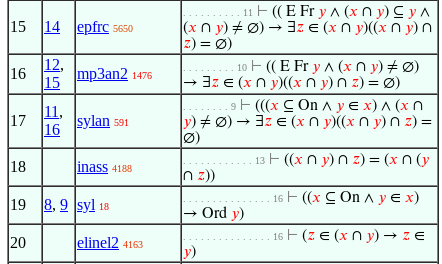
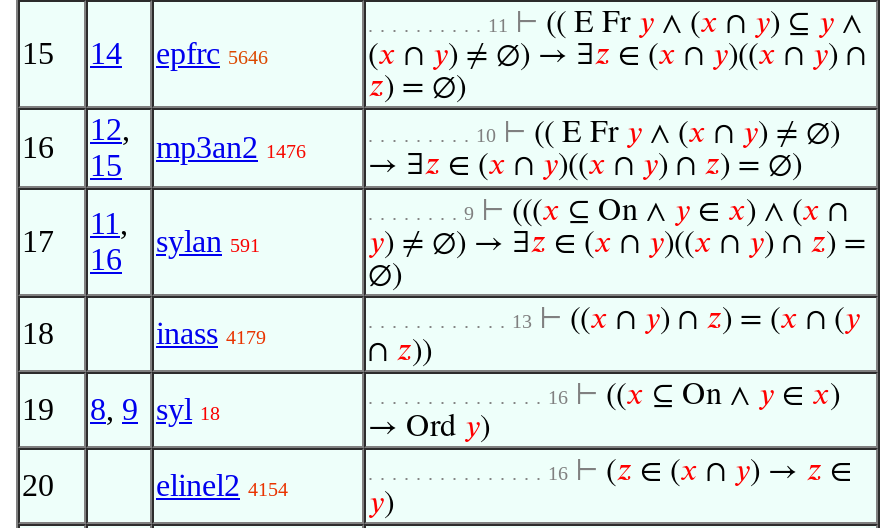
[10,18,133,35] 15 14 epfrc 5650 -> [22,36,268,70] 15 14 epfrc 5646
[77,158,132,175] inass 4188 -> [156,316,266,350] inass 4179
[77,234,143,251] elinel2 4163 -> [156,468,288,502] elinel2 4154

